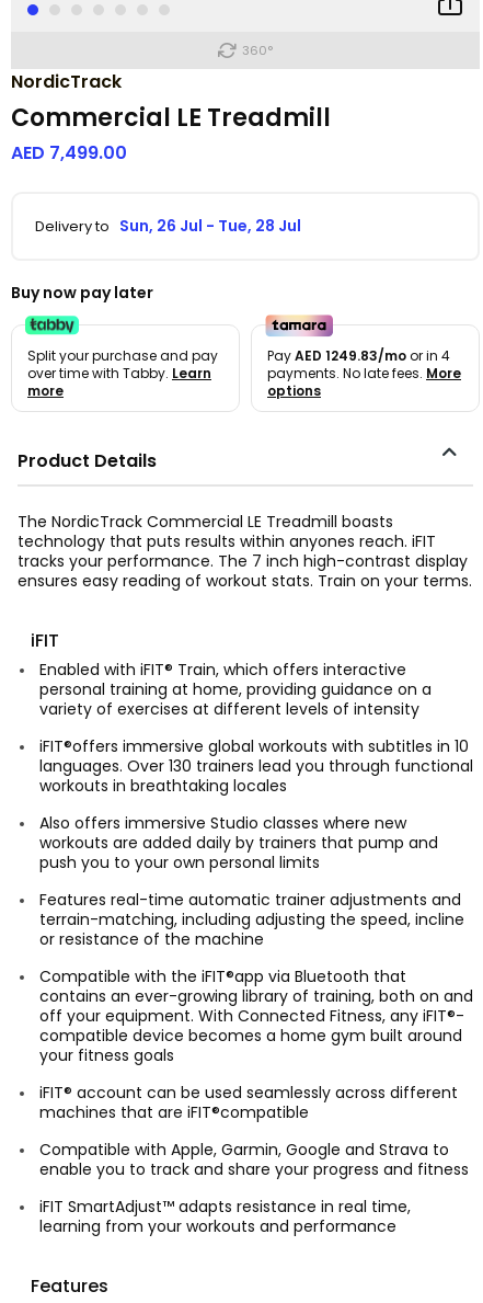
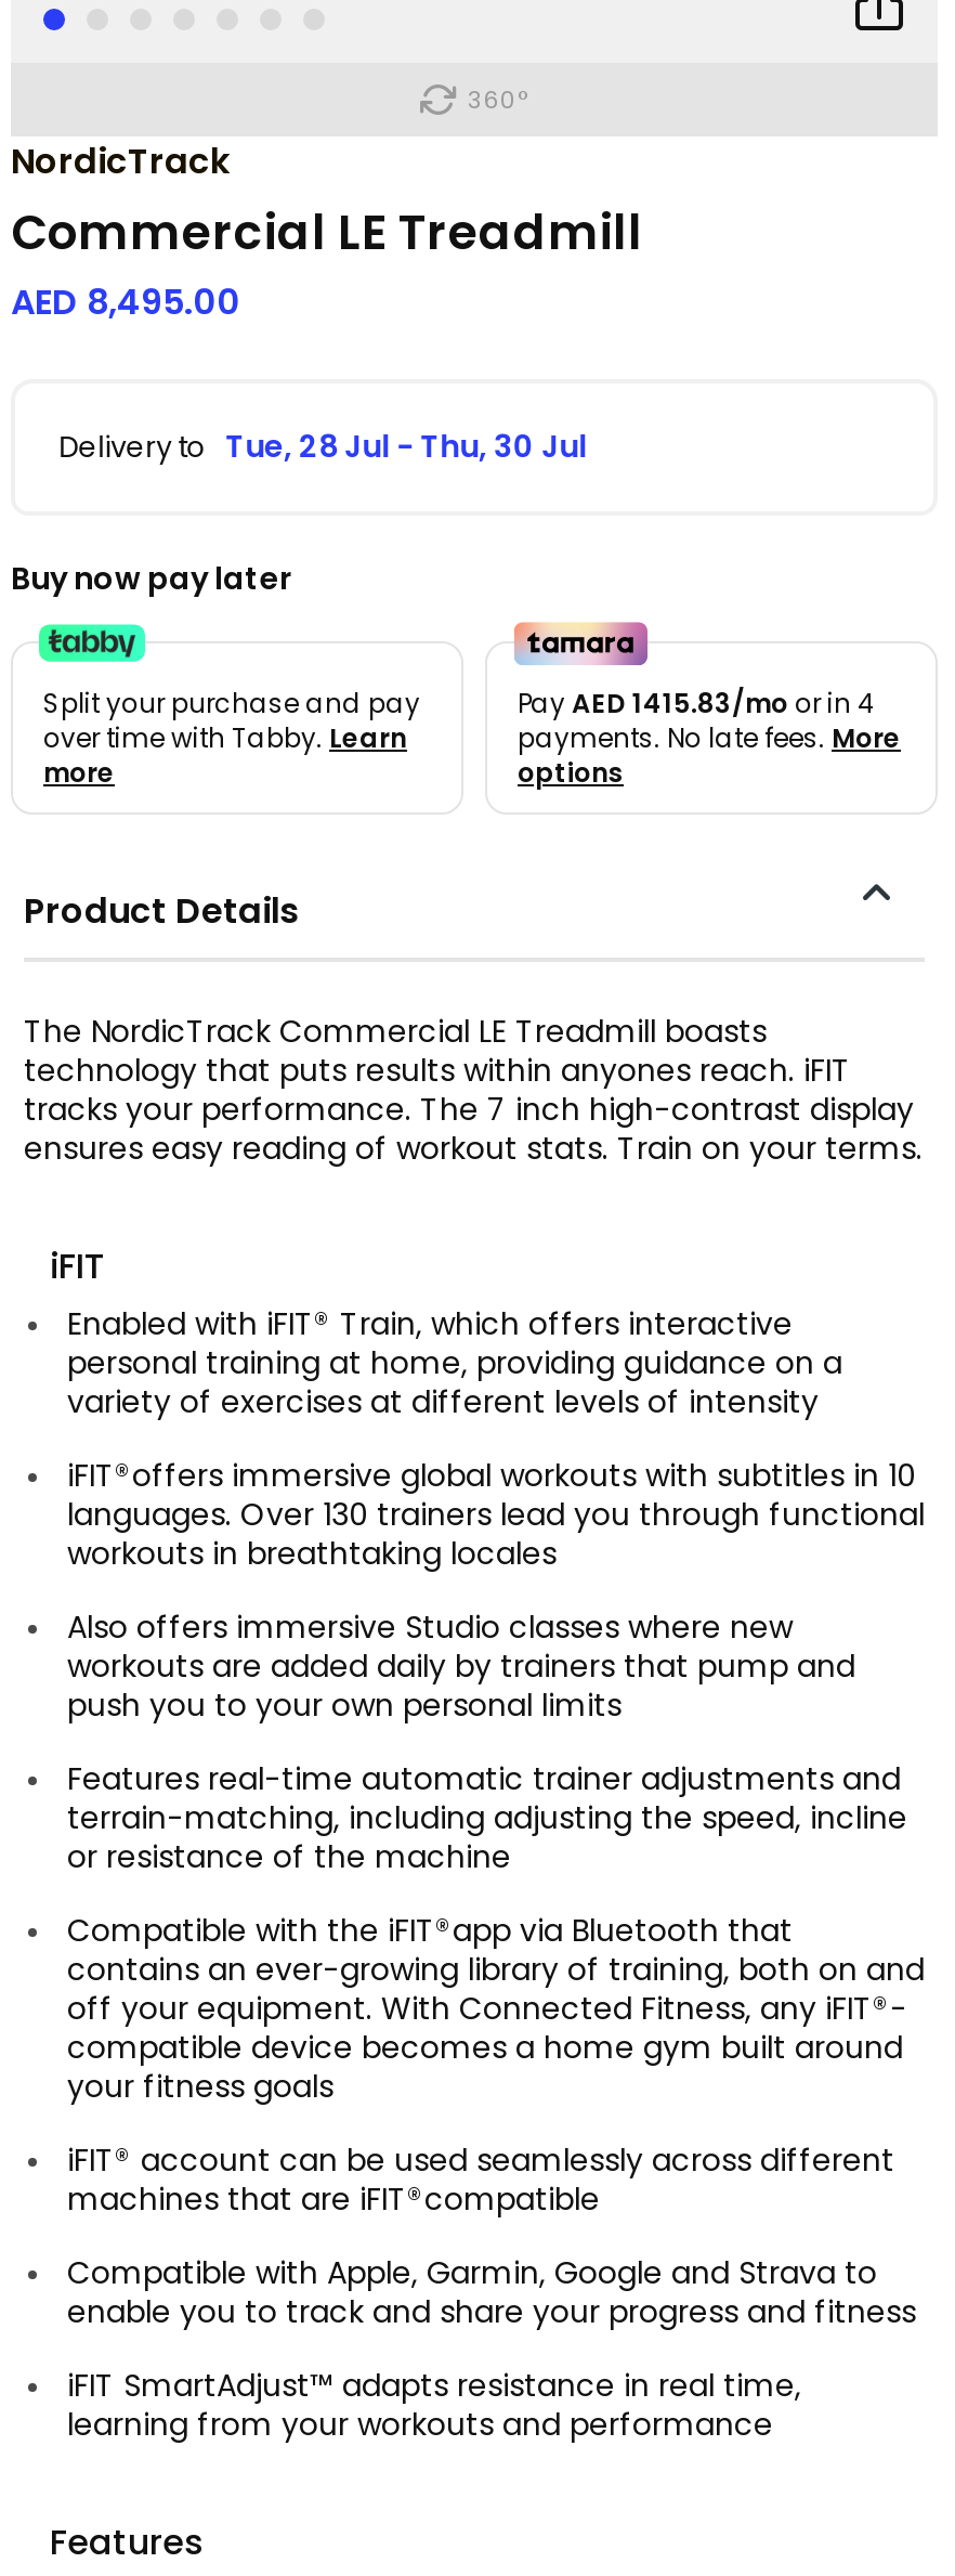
[11,140,127,165] AED 7,499.00 -> [11,277,240,327] AED 8,495.00
[35,215,305,237] Delivery to Sun, 26 Jul - Tue, 28 Jul -> [59,425,594,468] Delivery to Tue, 28 Jul - Thu, 30 Jul
[267,347,450,365] Pay AED 1249.83/mo or in 4 -> [518,685,875,722] Pay AED 1415.83/mo or in 4

